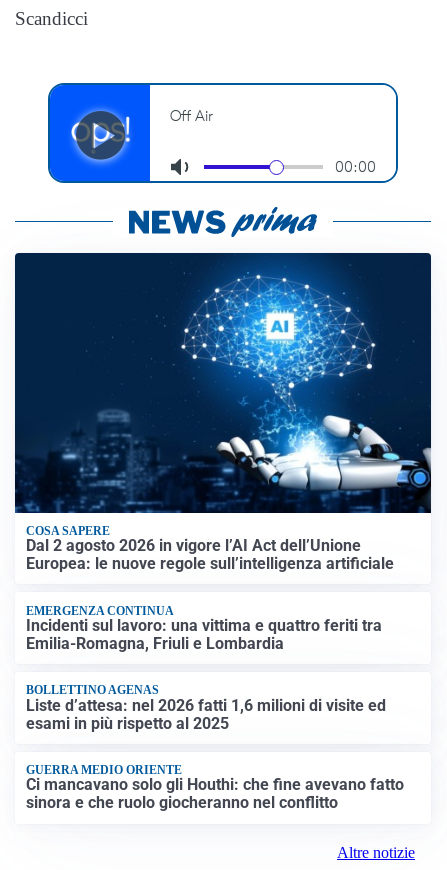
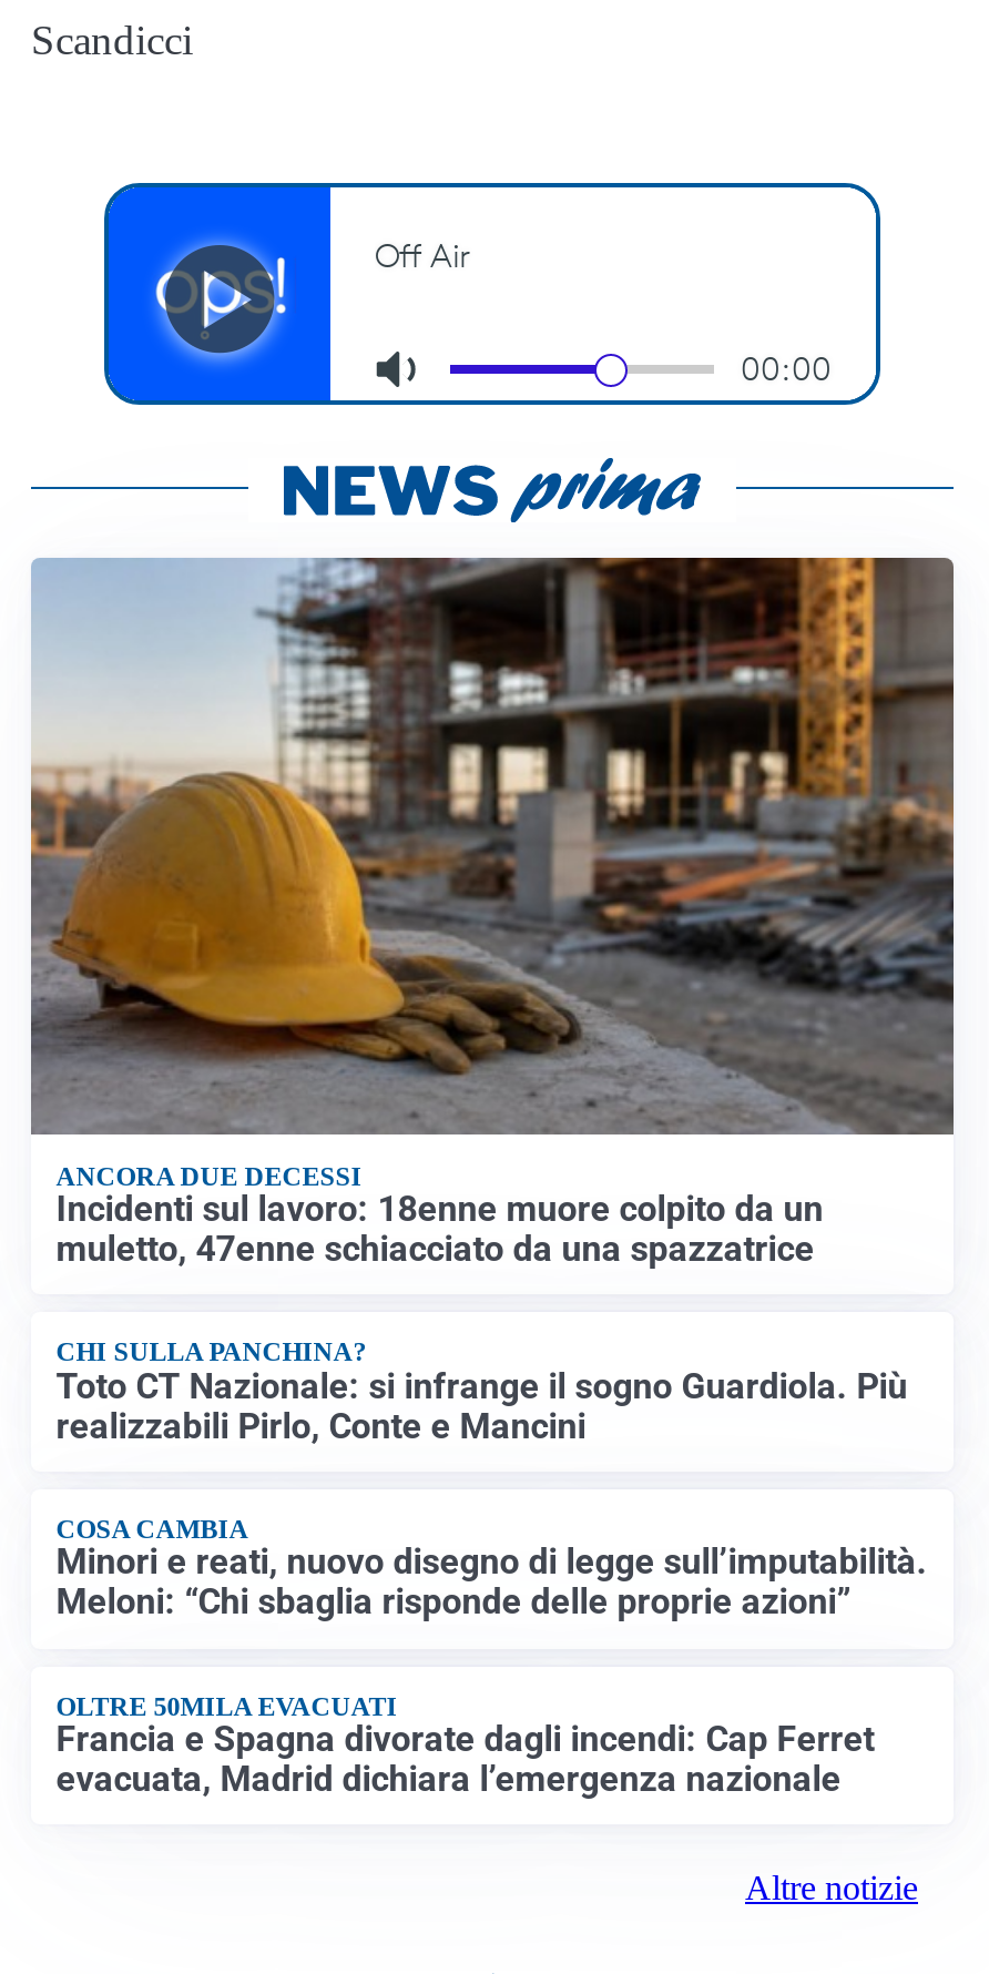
[14,252,432,573] [image] | COSA SAPERE | Dal 2 agosto 2026 in vigore l’AI Act dell’Unione | Europea: le nuove regole sull’intelligenza artificiale -> [29,554,956,1269] [image] | ANCORA DUE DECESSI | Incidenti sul lavoro: 18enne muore colpito da un | muletto, 47enne schiacciato da una spazzatrice
[26,604,382,653] EMERGENZA CONTINUA | Incidenti sul lavoro: una vittima e quattro feriti tra | Emilia-Romagna, Friuli e Lombardia -> [56,1337,907,1446] CHI SULLA PANCHINA? | Toto CT Nazionale: si infrange il sogno Guardiola. Più | realizzabili Pirlo, Conte e Mancini
[26,683,386,733] BOLLETTINO AGENAS | Liste d’attesa: nel 2026 fatti 1,6 milioni di visite ed | esami in più rispetto al 2025 -> [56,1513,927,1623] COSA CAMBIA | Minori e reati, nuovo disegno di legge sull’imputabilità. | Meloni: “Chi sbaglia risponde delle proprie azioni”
[26,763,404,812] GUERRA MEDIO ORIENTE | Ci mancavano solo gli Houthi: che fine avevano fatto | sinora e che ruolo giocheranno nel conflitto -> [56,1690,874,1800] OLTRE 50MILA EVACUATI | Francia e Spagna divorate dagli incendi: Cap Ferret | evacuata, Madrid dichiara l’emergenza nazionale

